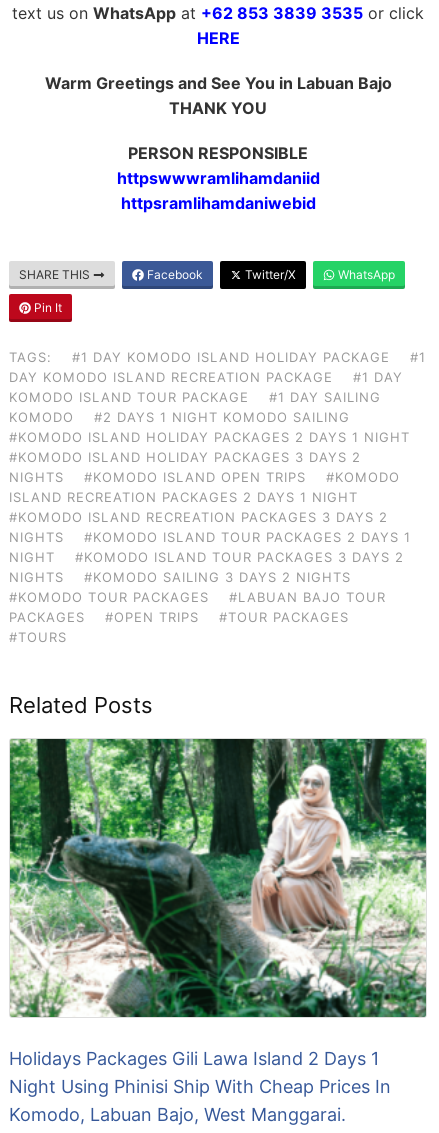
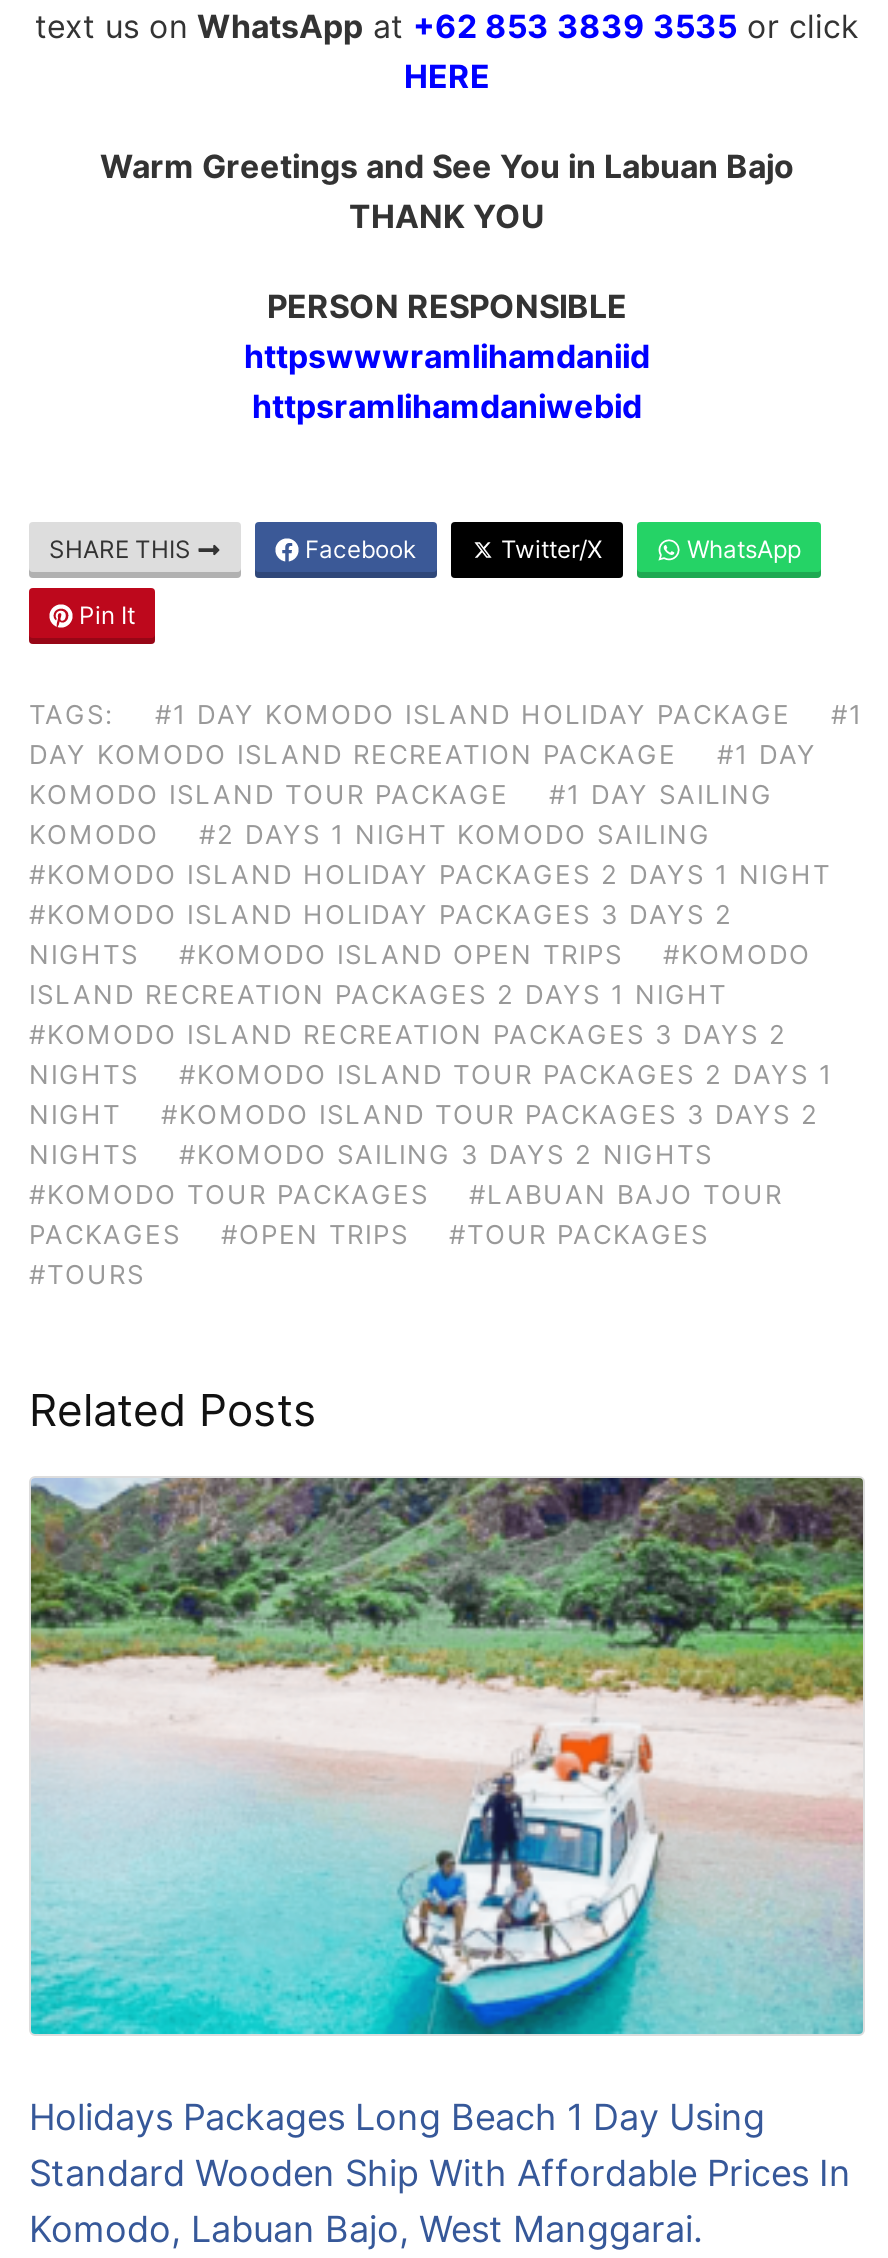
[9,738,427,1097] [image] | Holidays Packages Gili Lawa Island 2 Days 1 | Night Using Phinisi Ship With Cheap Prices In -> [29,1476,865,2193] [image] | Holidays Packages Long Beach 1 Day Using | Standard Wooden Ship With Affordable Prices In

